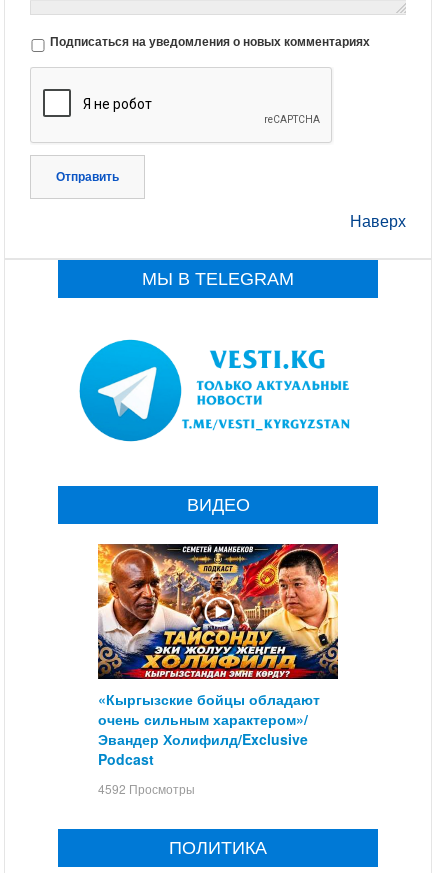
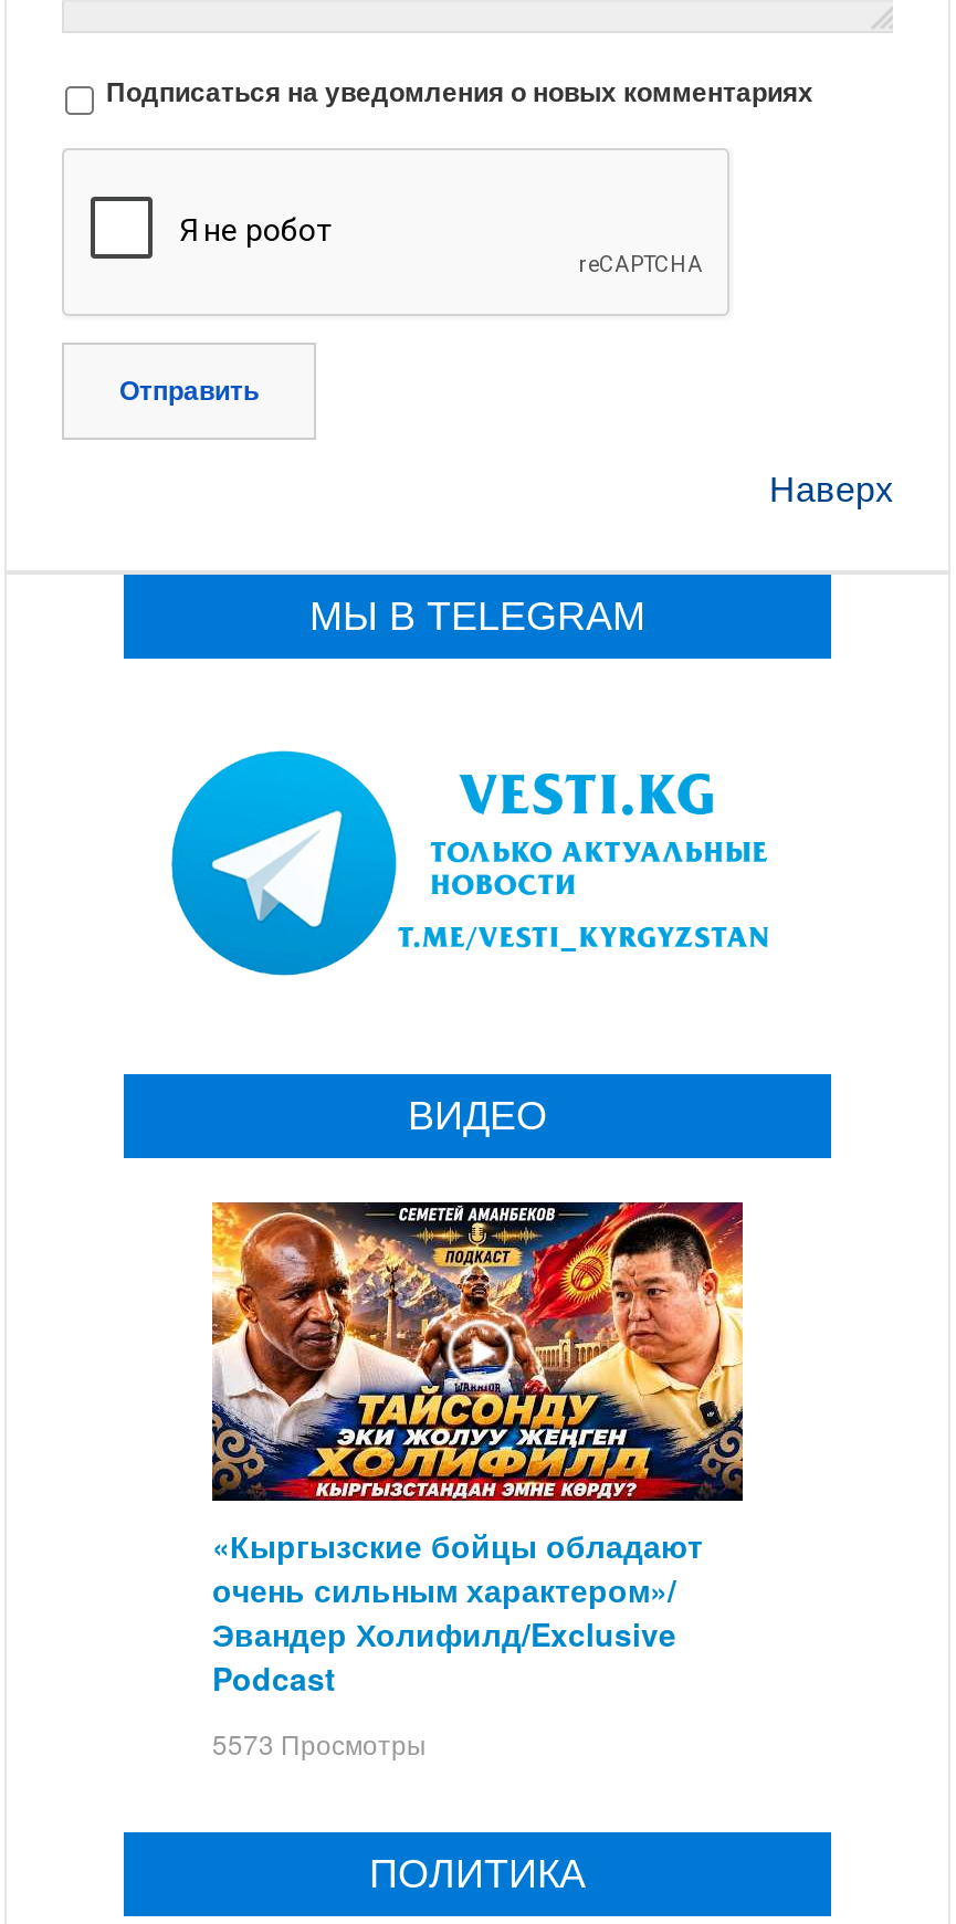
[98,780,195,797] 4592 Просмотры -> [212,1724,427,1761] 5573 Просмотры

